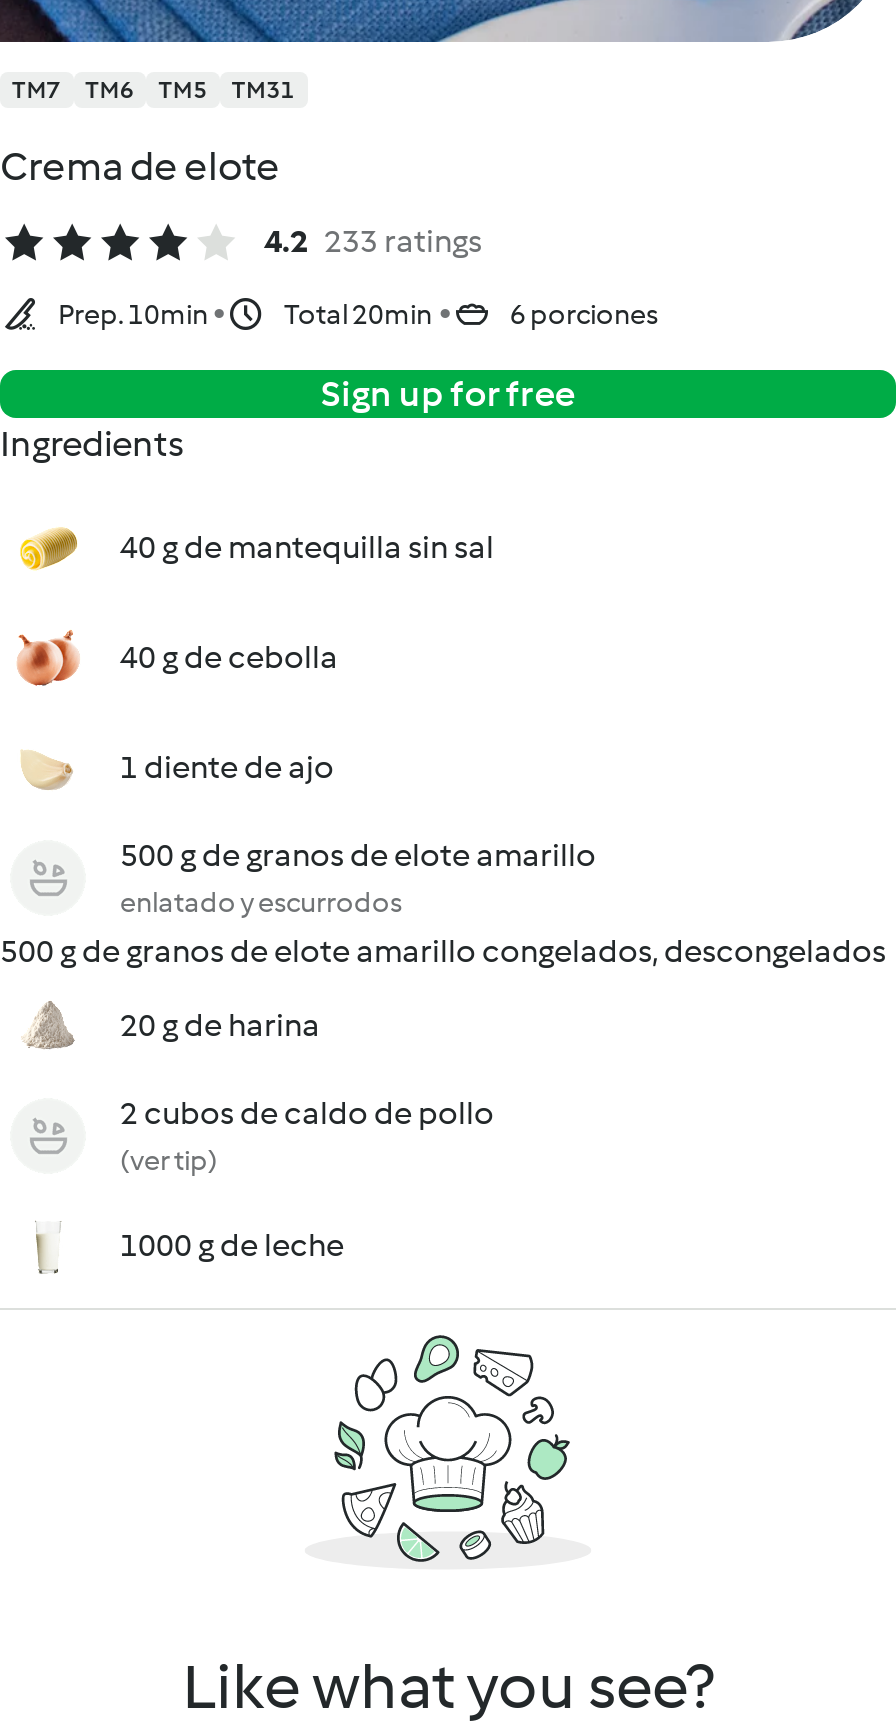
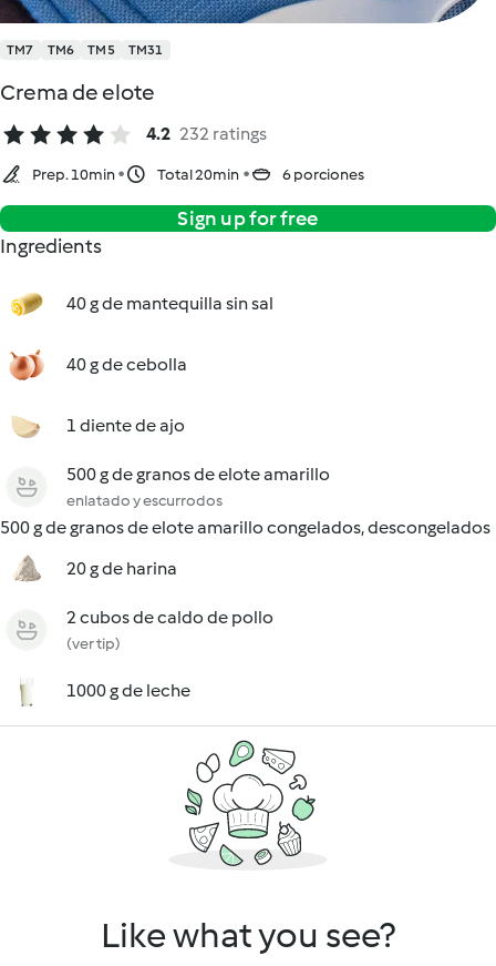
[264,222,482,260] 4.2 233 ratings -> [146,123,267,144] 4.2 232 ratings

